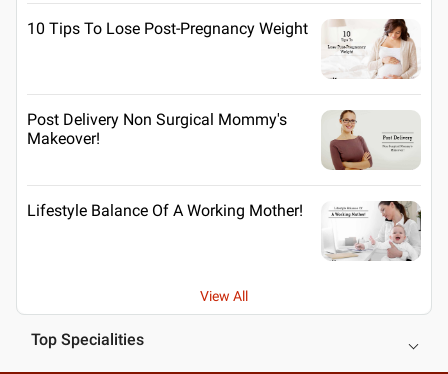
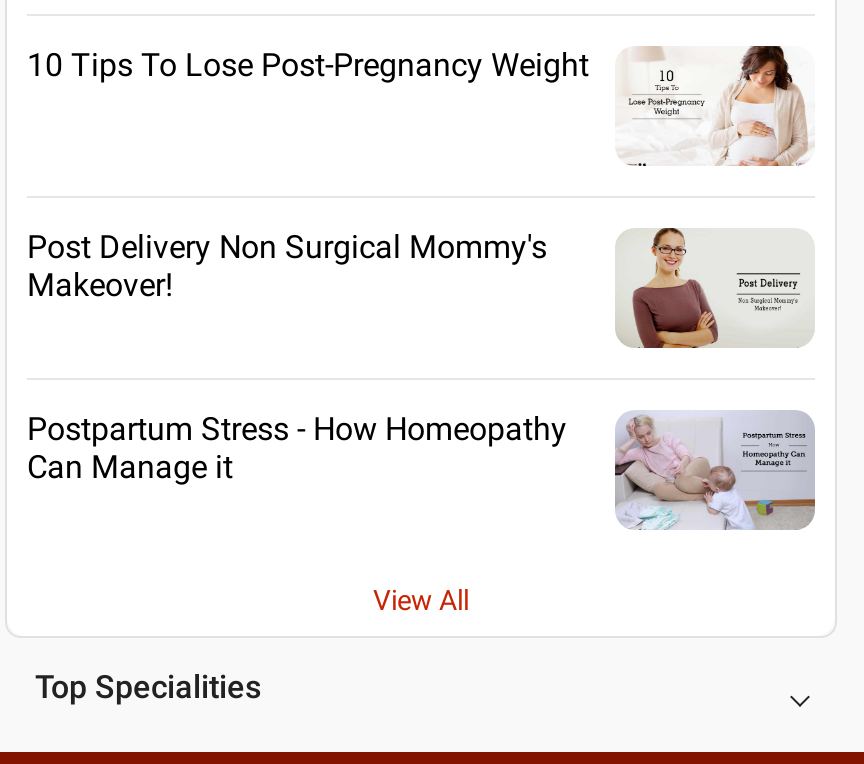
[27,200,422,261] [image] | Lifestyle Balance Of A Working Mother! -> [27,409,815,528] [image] | Postpartum Stress - How Homeopathy | Can Manage it

